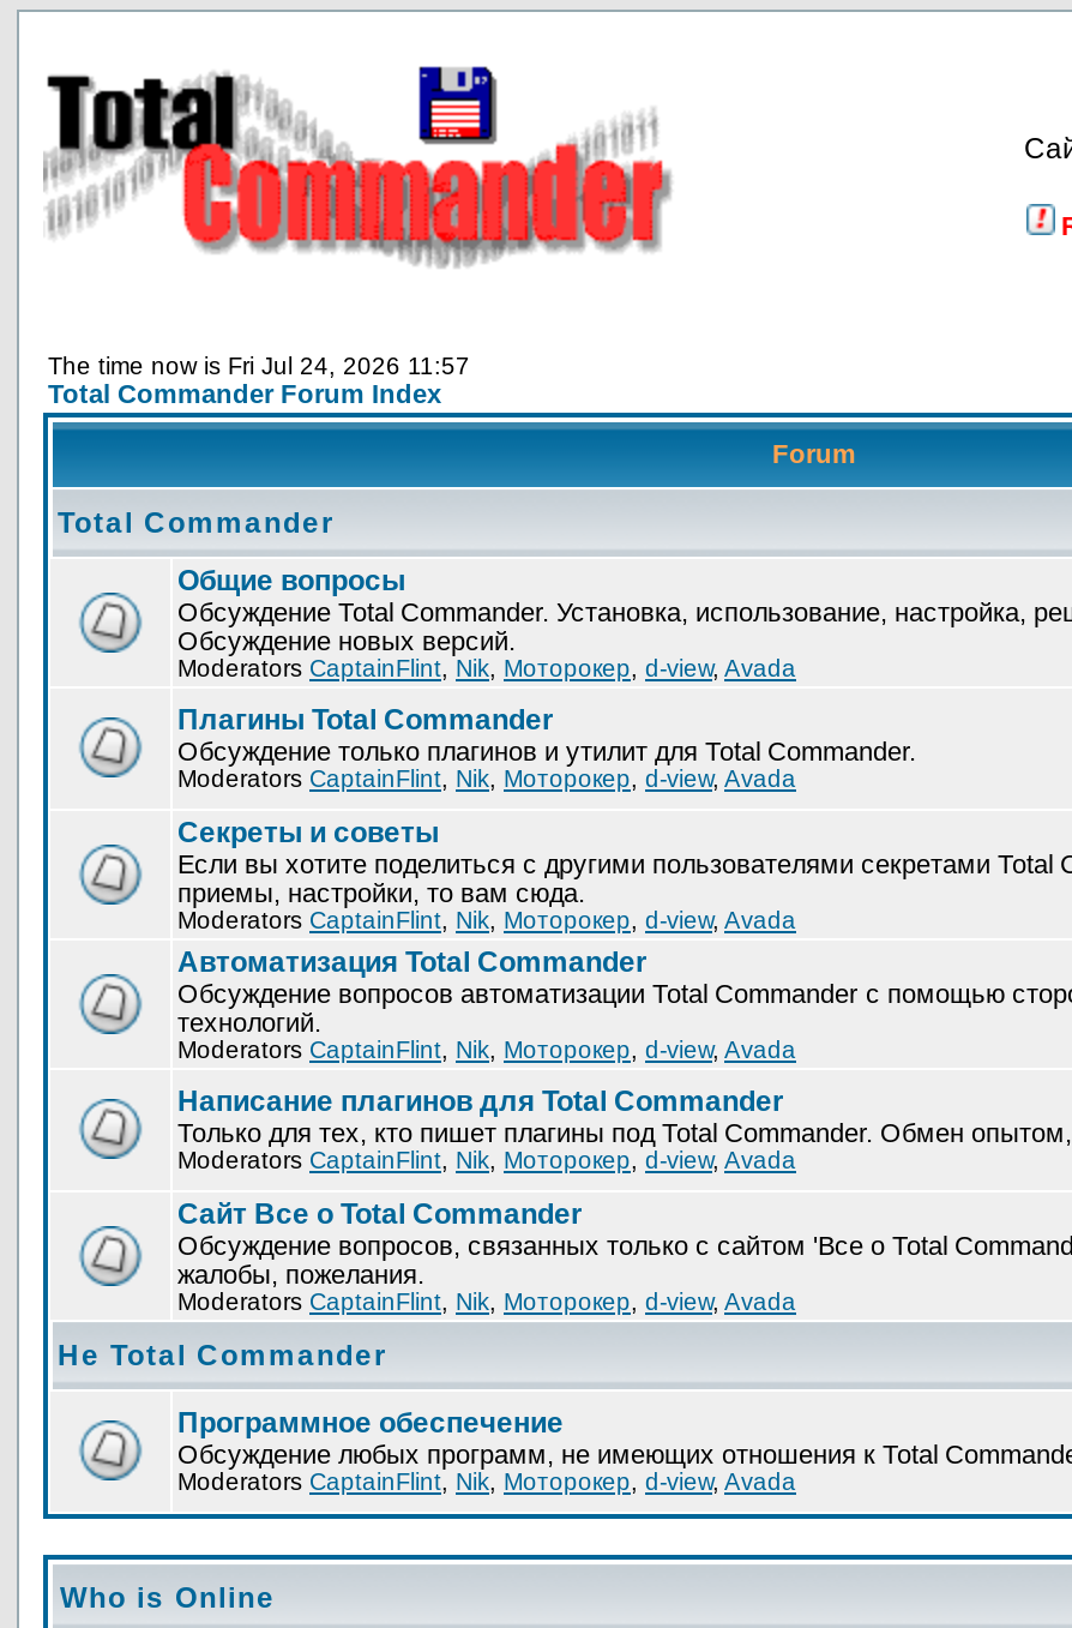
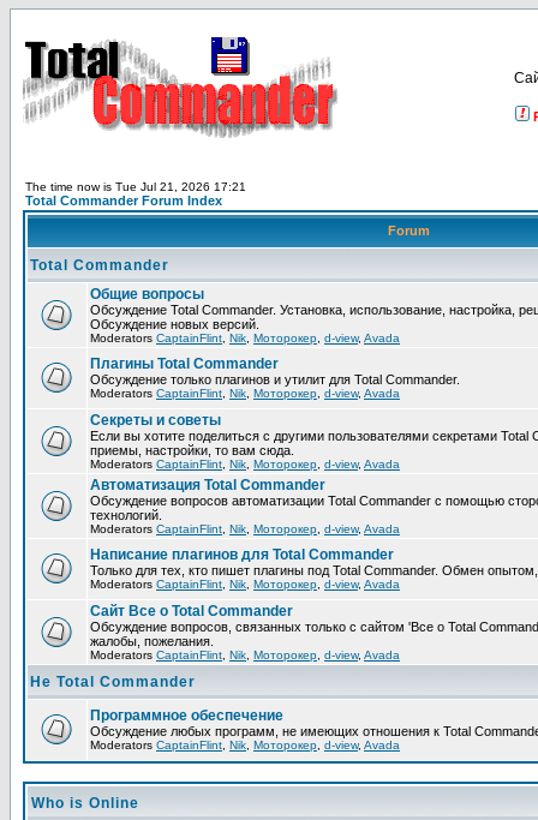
[48,353,470,379] The time now is Fri Jul 24, 2026 11:57 -> [25,180,246,193] The time now is Tue Jul 21, 2026 17:21

